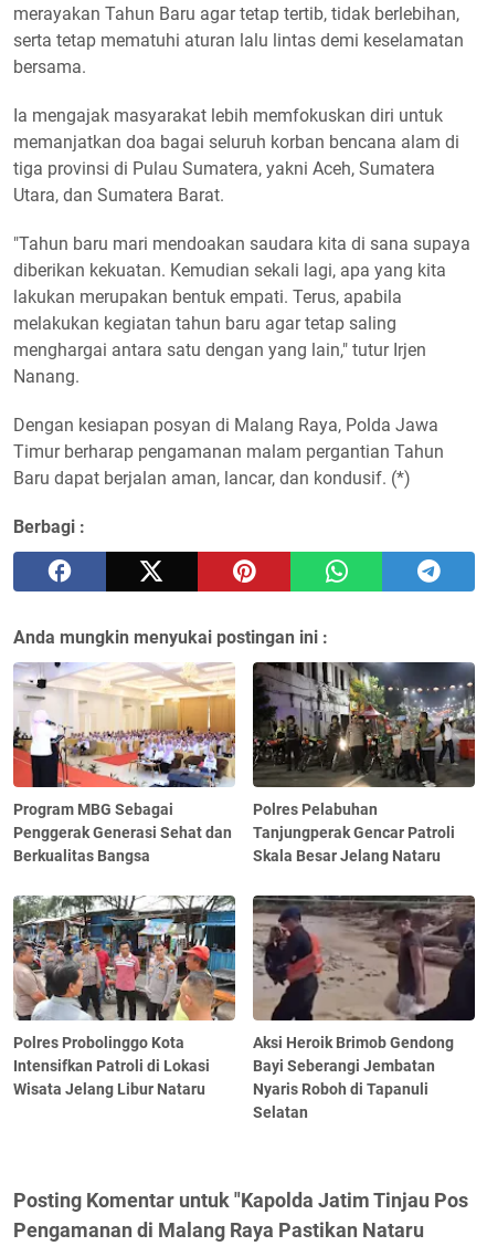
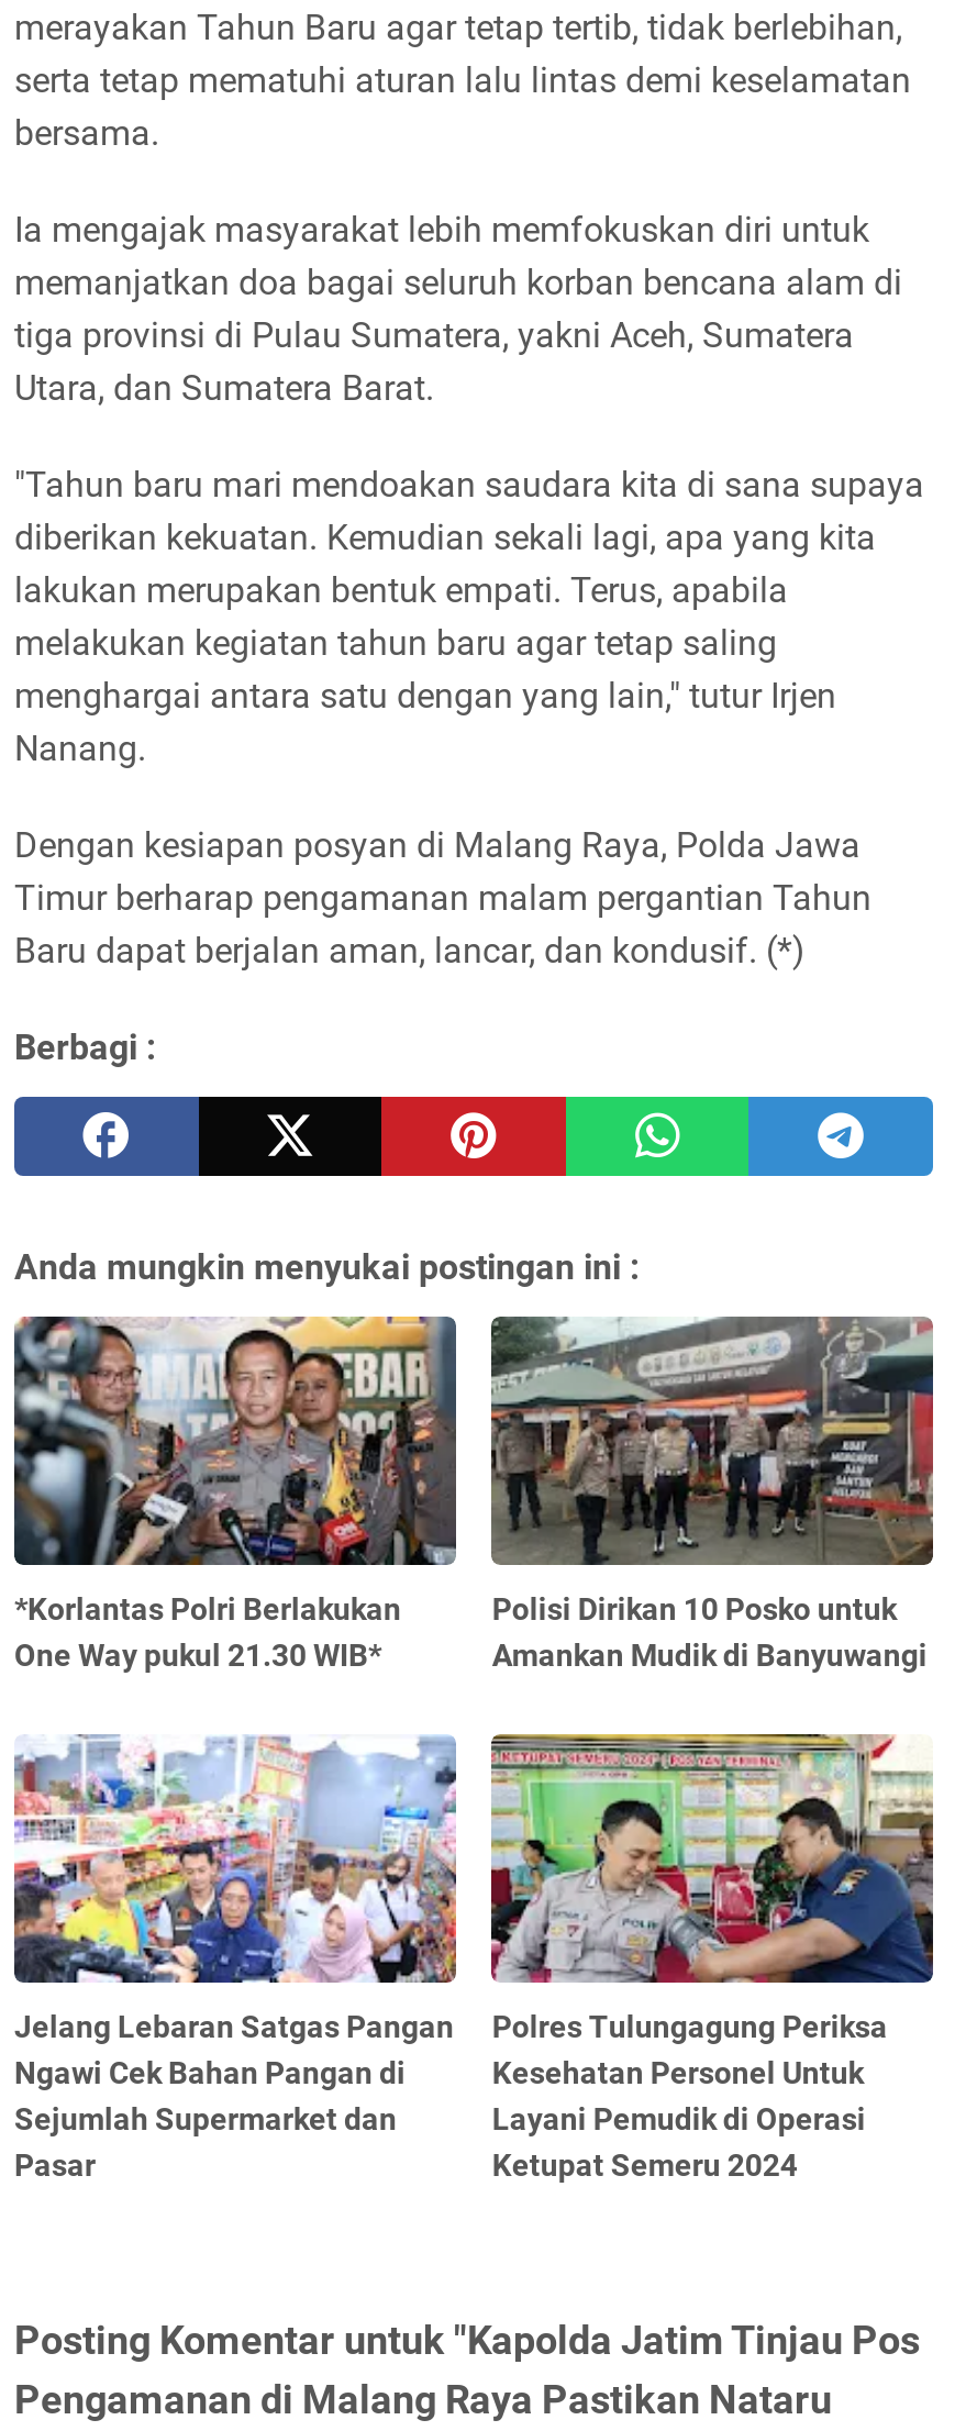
[12,662,236,864] [image] | Program MBG Sebagai | Penggerak Generasi Sehat dan | Berkualitas Bangsa -> [12,1314,458,1672] [image] | *Korlantas Polri Berlakukan | One Way pukul 21.30 WIB*
[253,661,475,864] [image] | Polres Pelabuhan | Tanjungperak Gencar Patroli | Skala Besar Jelang Nataru -> [489,1314,933,1672] [image] | Polisi Dirikan 10 Posko untuk | Amankan Mudik di Banyuwangi
[12,894,236,1098] [image] | Polres Probolinggo Kota | Intensifkan Patroli di Lokasi | Wisata Jelang Libur Nataru -> [12,1734,458,2182] [image] | Jelang Lebaran Satgas Pangan | Ngawi Cek Bahan Pangan di | Sejumlah Supermarket dan | Pasar
[253,894,476,1121] [image] | Aksi Heroik Brimob Gendong | Bayi Seberangi Jembatan | Nyaris Roboh di Tapanuli | Selatan -> [491,1734,935,2182] [image] | Polres Tulungagung Periksa | Kesehatan Personel Untuk | Layani Pemudik di Operasi | Ketupat Semeru 2024

